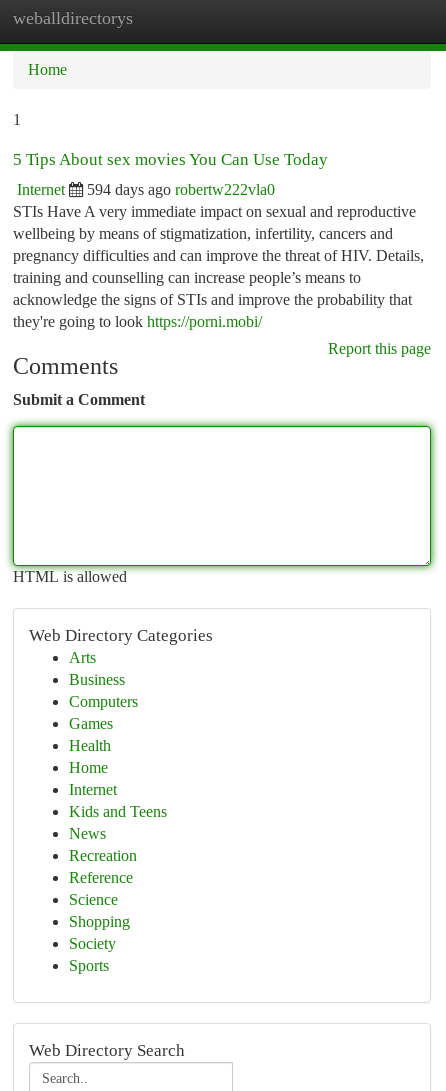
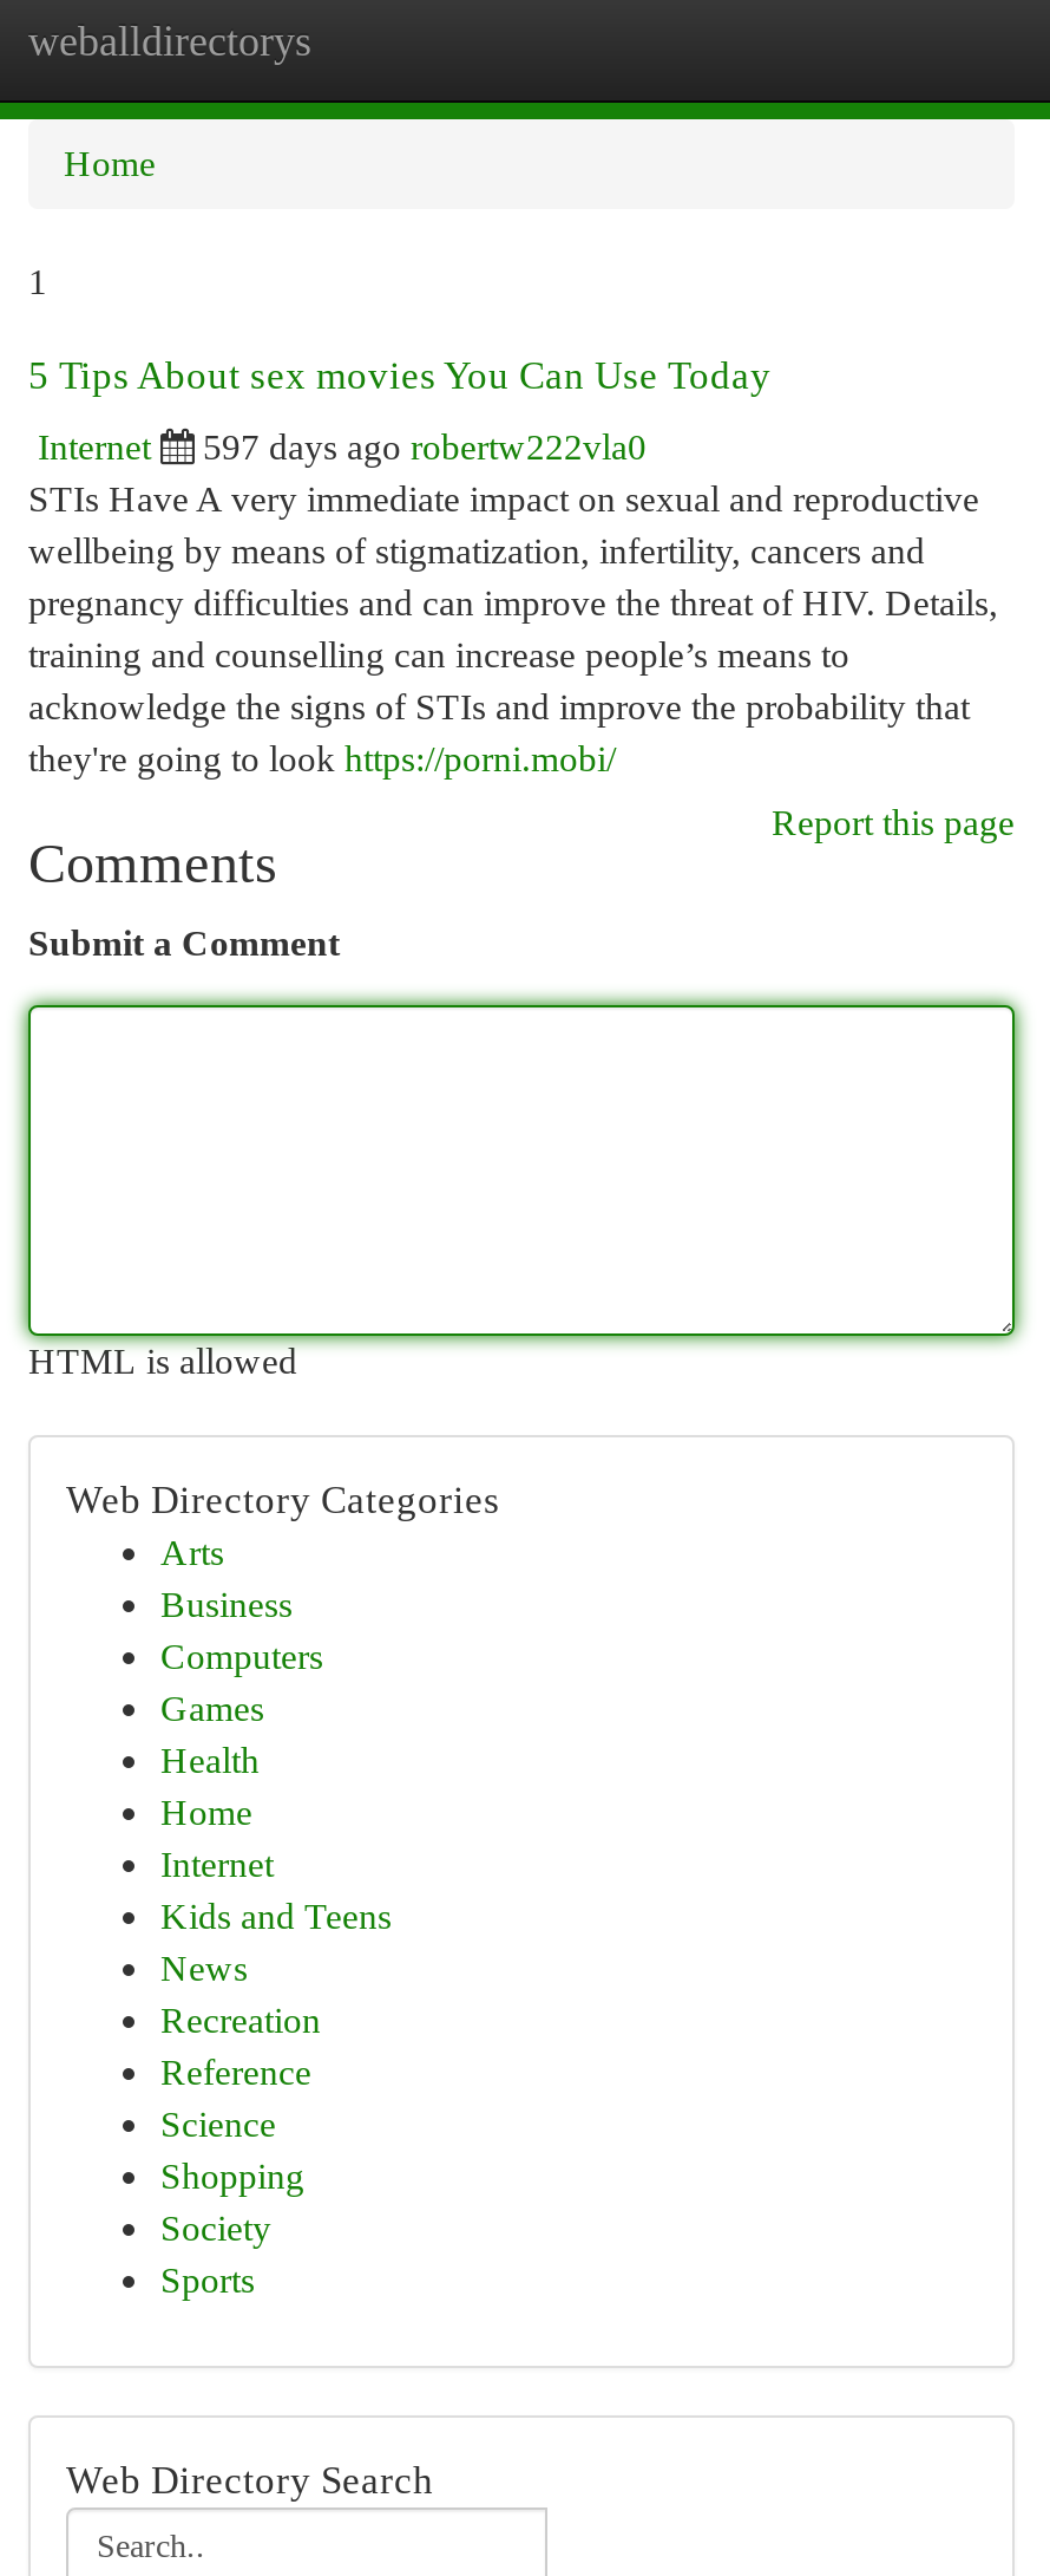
[87,181,275,198] 594 days ago robertw222vla0 -> [203,426,647,467] 597 days ago robertw222vla0

